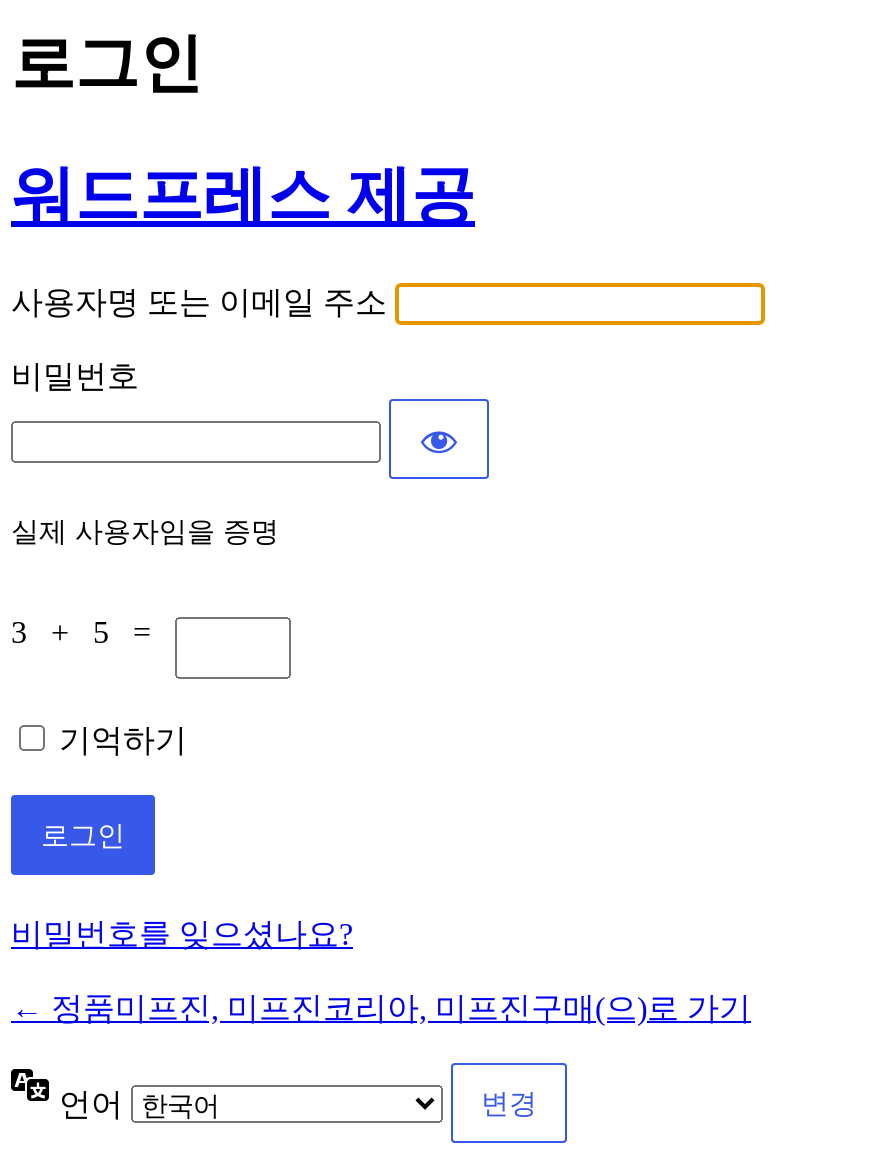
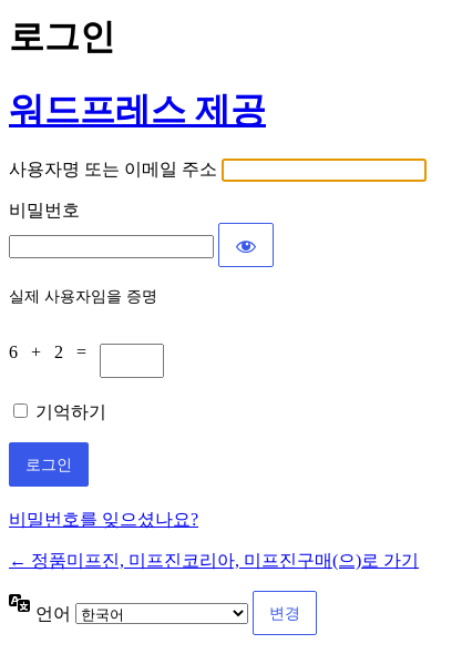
[11,616,175,650] 3 + 5 = -> [9,343,100,362] 6 + 2 =

